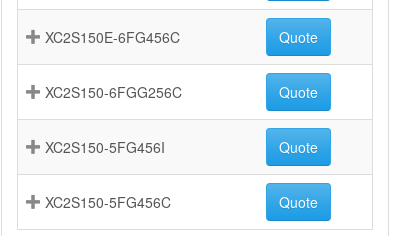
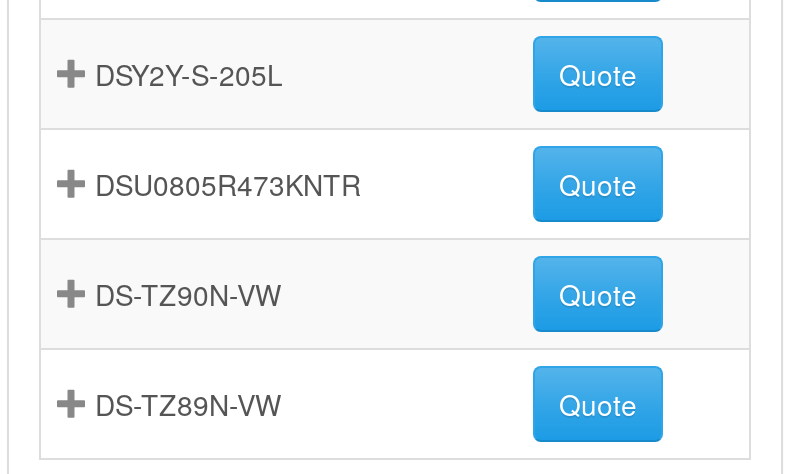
[45,27,180,47] XC2S150E-6FG456C -> [95,54,283,94] DSY2Y-S-205L
[45,82,182,102] XC2S150-6FGG256C -> [95,164,361,204] DSU0805R473KNTR
[45,137,165,157] XC2S150-5FG456I -> [95,274,281,314] DS-TZ90N-VW
[45,192,171,212] XC2S150-5FG456C -> [95,384,281,424] DS-TZ89N-VW

